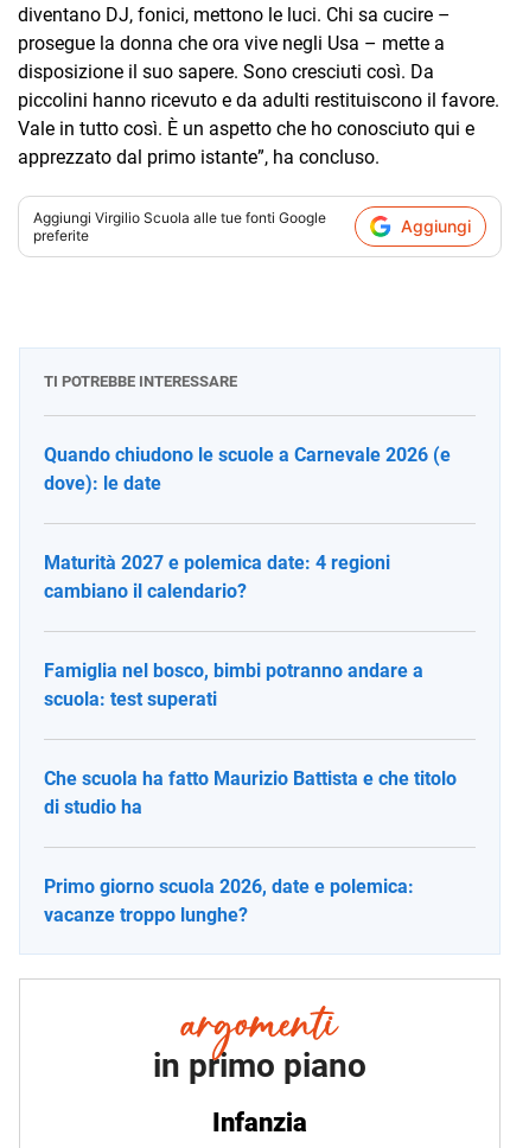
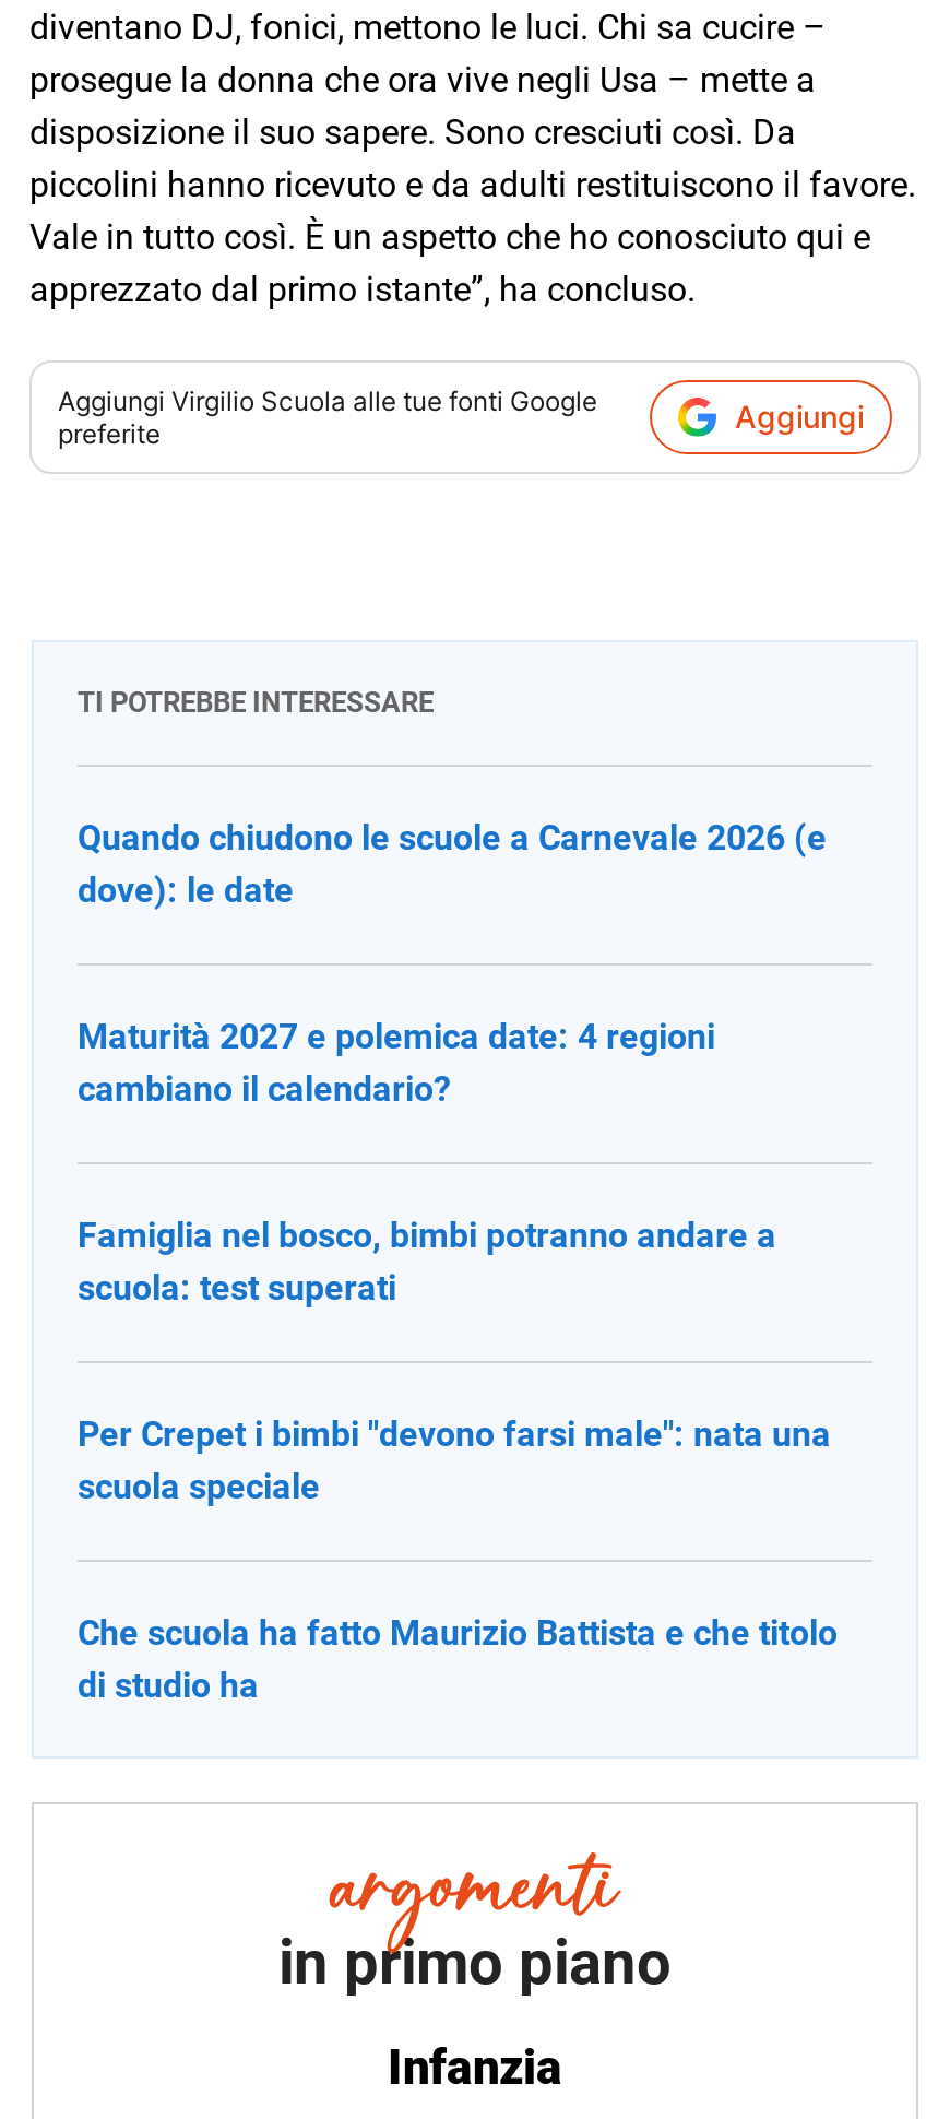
none -> [78,1413,831,1507] Per Crepet i bimbi "devono farsi male": nata una | scuola speciale
moved [44,767,457,818] -> [78,1612,838,1706]: Che scuola ha fatto Maurizio Battista e che titolo | di studio ha
[44,875,414,926] Primo giorno scuola 2026, date e polemica: | vacanze troppo lunghe? -> none

